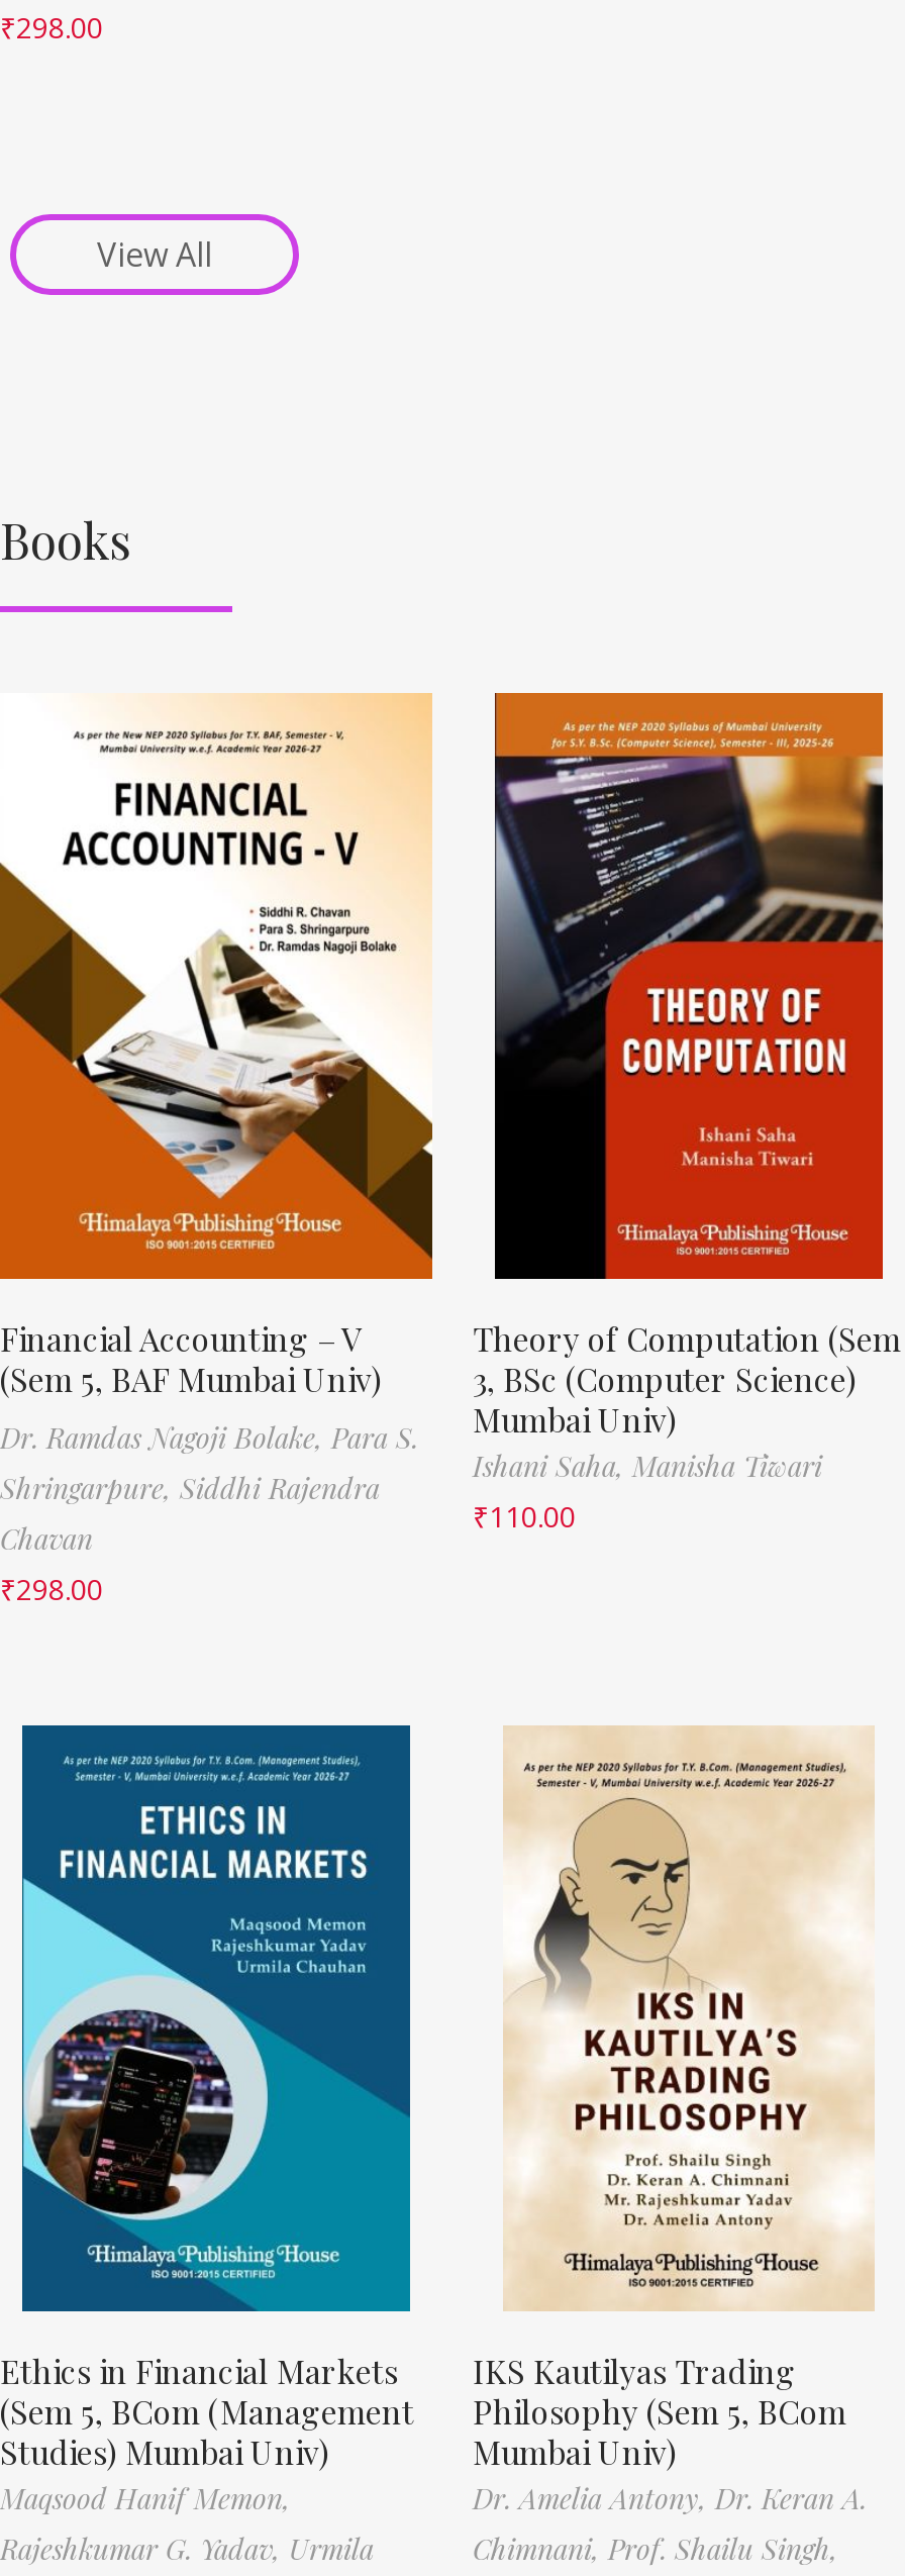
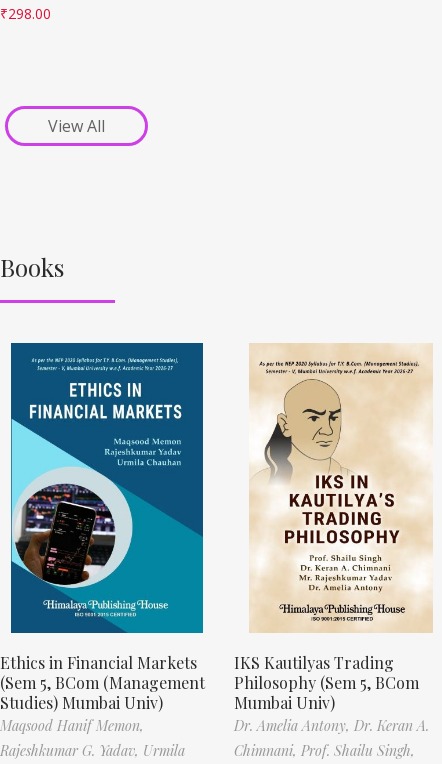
[0,691,434,1608] [image] | Financial Accounting – V | (Sem 5, BAF Mumbai Univ) | Dr. Ramdas Nagoji Bolake, Para S. | Shringarpure, Siddhi Rajendra | Chavan | ₹298.00 -> none
[473,691,901,1535] [image] | Theory of Computation (Sem | 3, BSc (Computer Science) | Mumbai Univ) | Ishani Saha, Manisha Tiwari | ₹110.00 -> none

